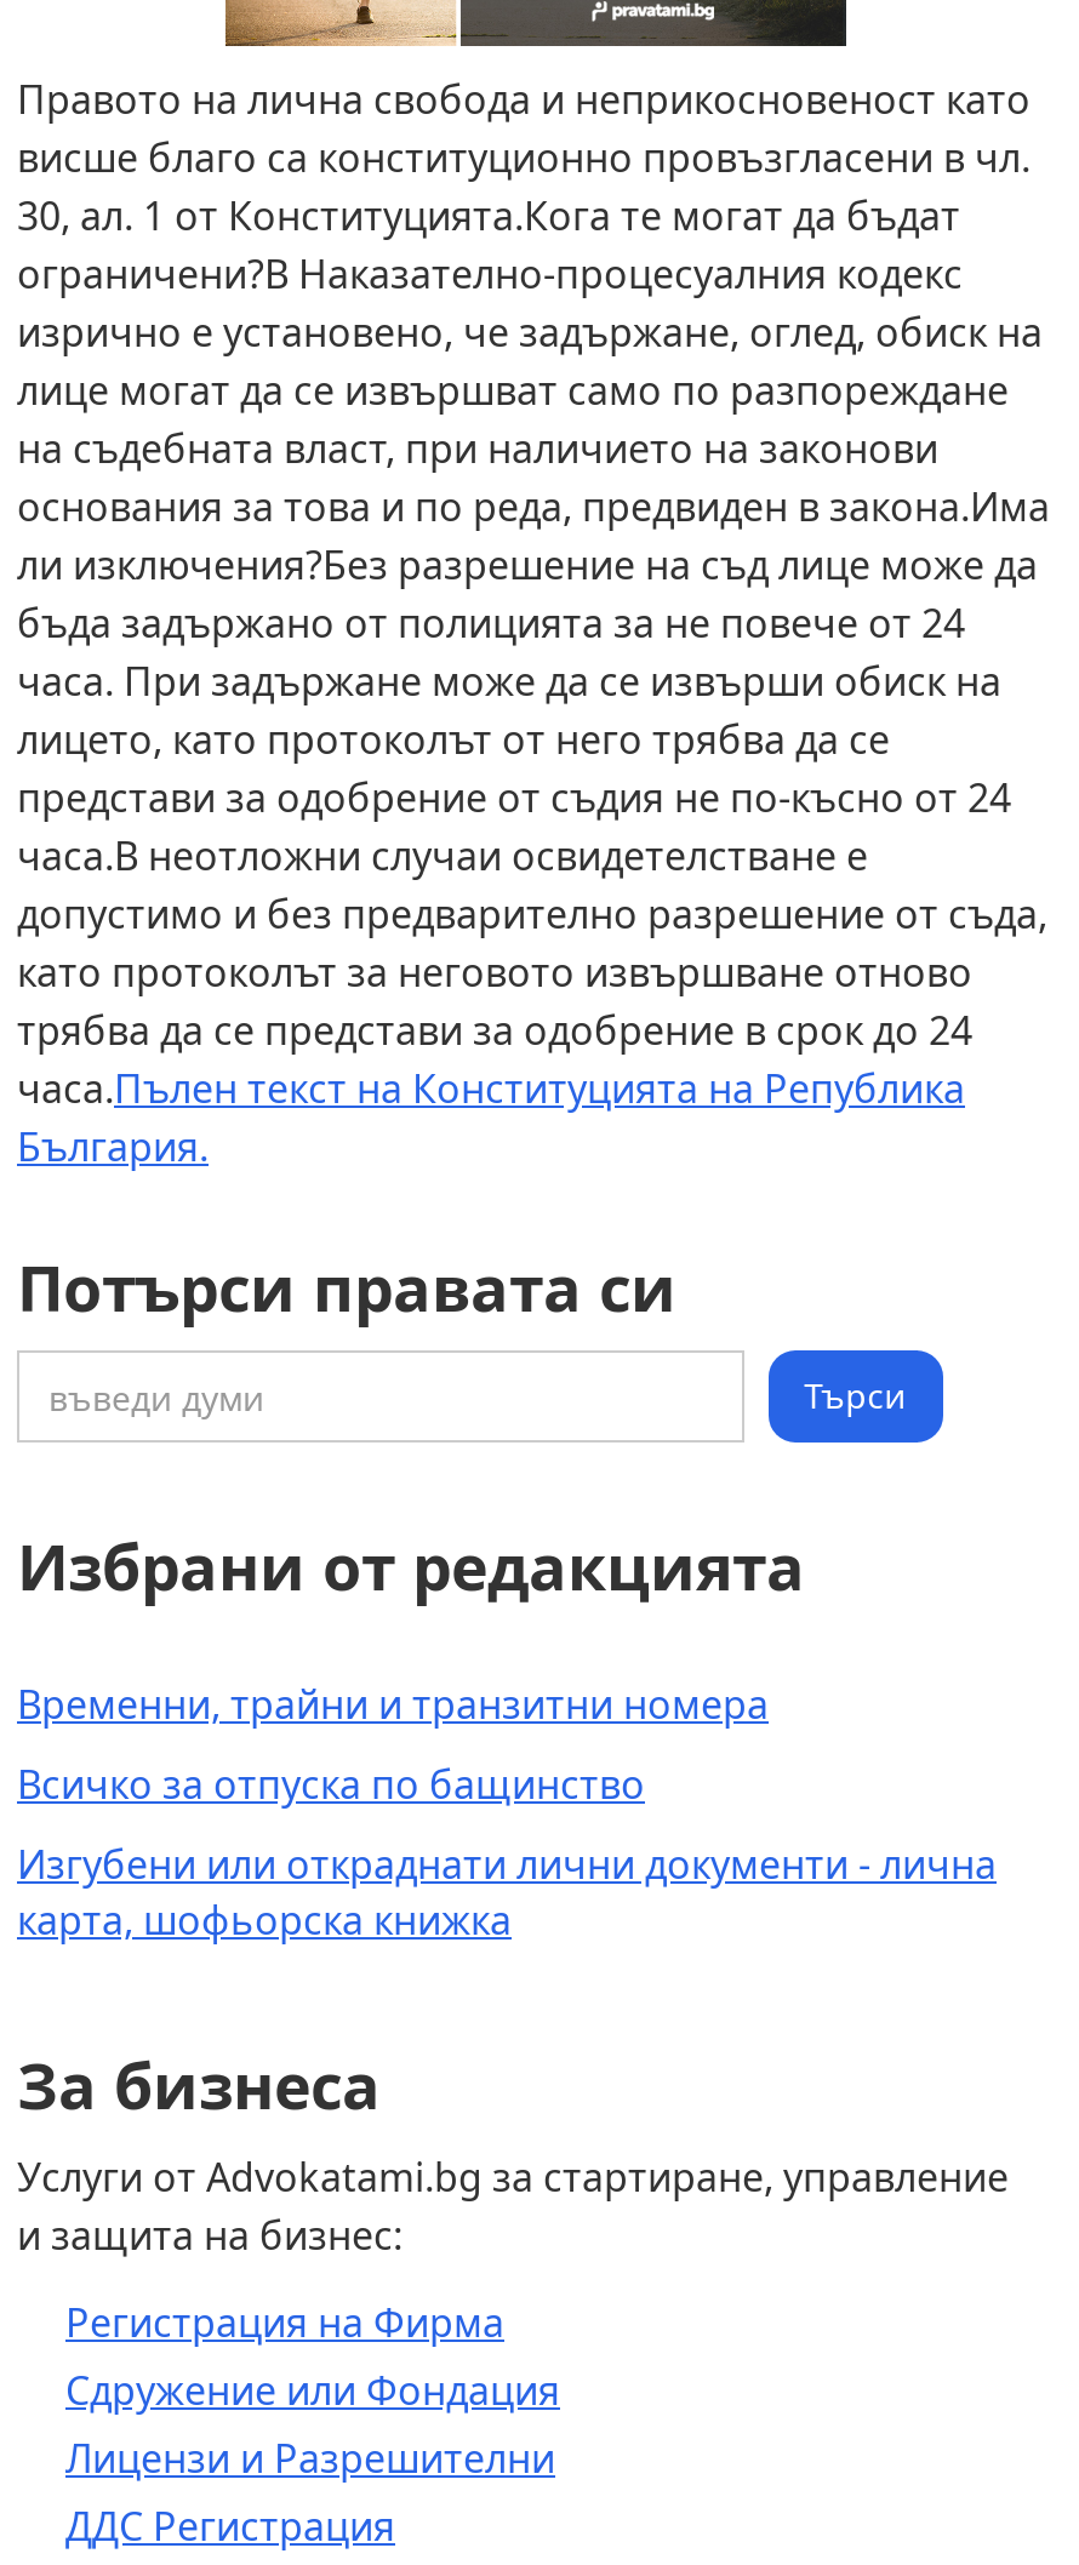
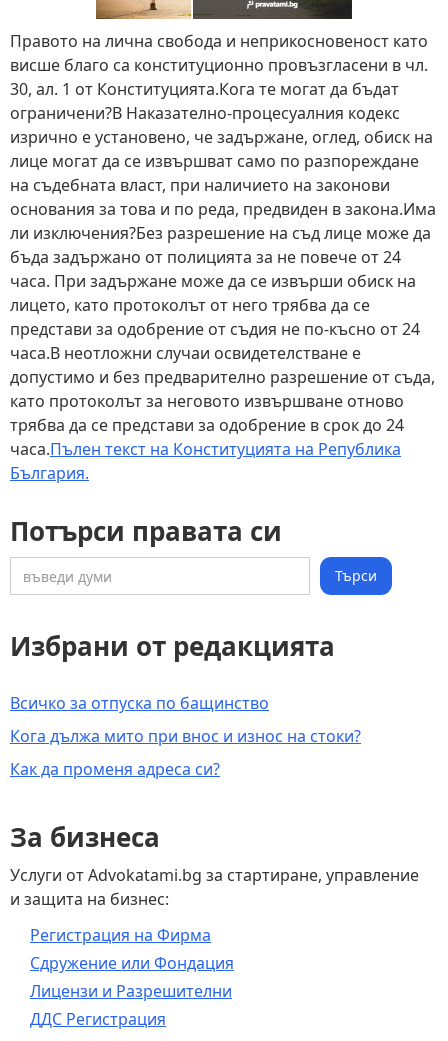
[17,1678,769,1731] Временни, трайни и транзитни номера -> none
[17,1838,997,1947] Изгубени или откраднати лични документи - лична | карта, шофьорска книжка -> [10,725,361,780] Кога дължа мито при внос и износ на стоки? | Как да променя адреса си?

